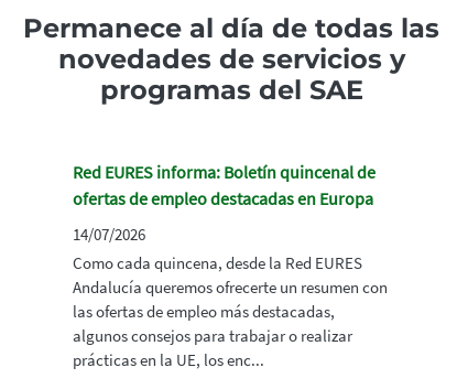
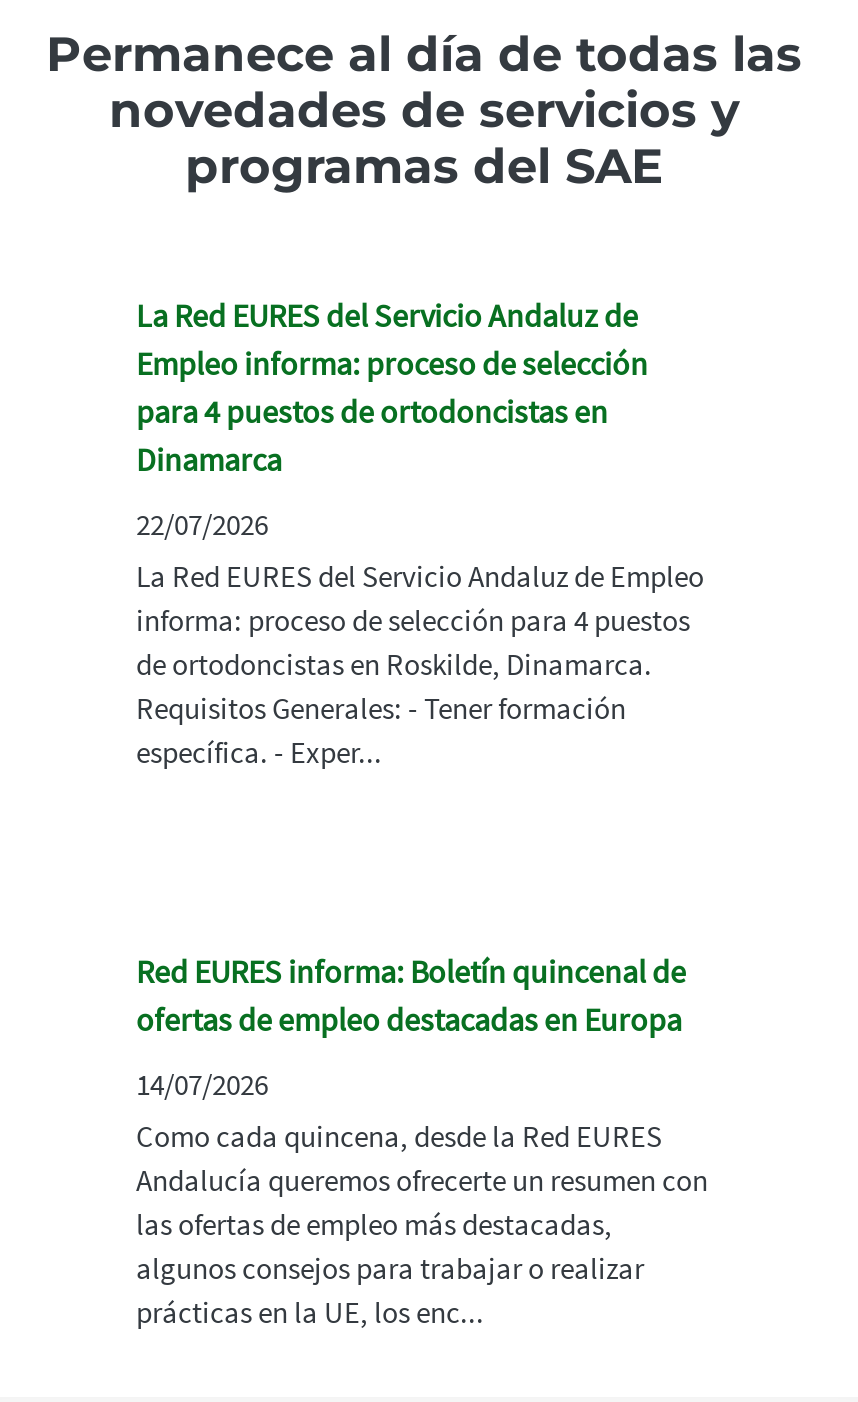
none -> [136,295,704,771] La Red EURES del Servicio Andaluz de | Empleo informa: proceso de selección | para 4 puestos de ortodoncistas en | Dinamarca | 22/07/2026 | La Red EURES del Servicio Andaluz de Empleo | informa: proceso de selección para 4 puestos | de ortodoncistas en Roskilde, Dinamarca. | Requisitos Generales: - Tener formación | específica. - Exper...

